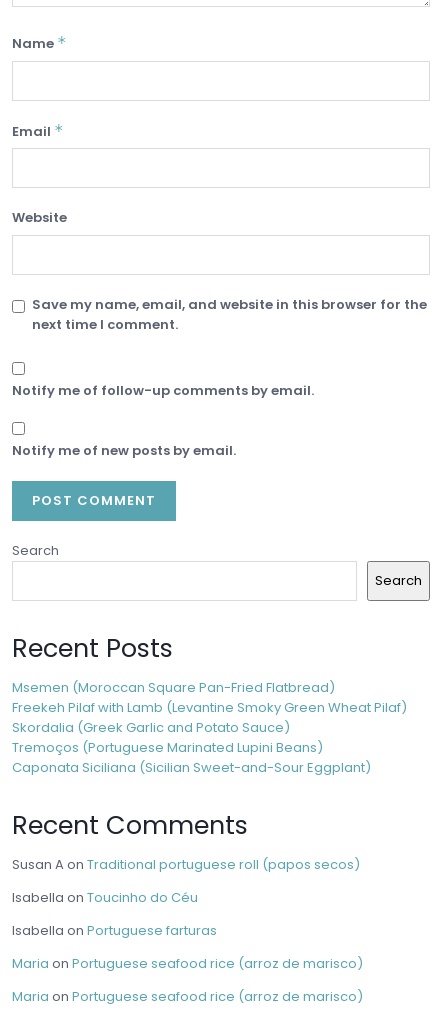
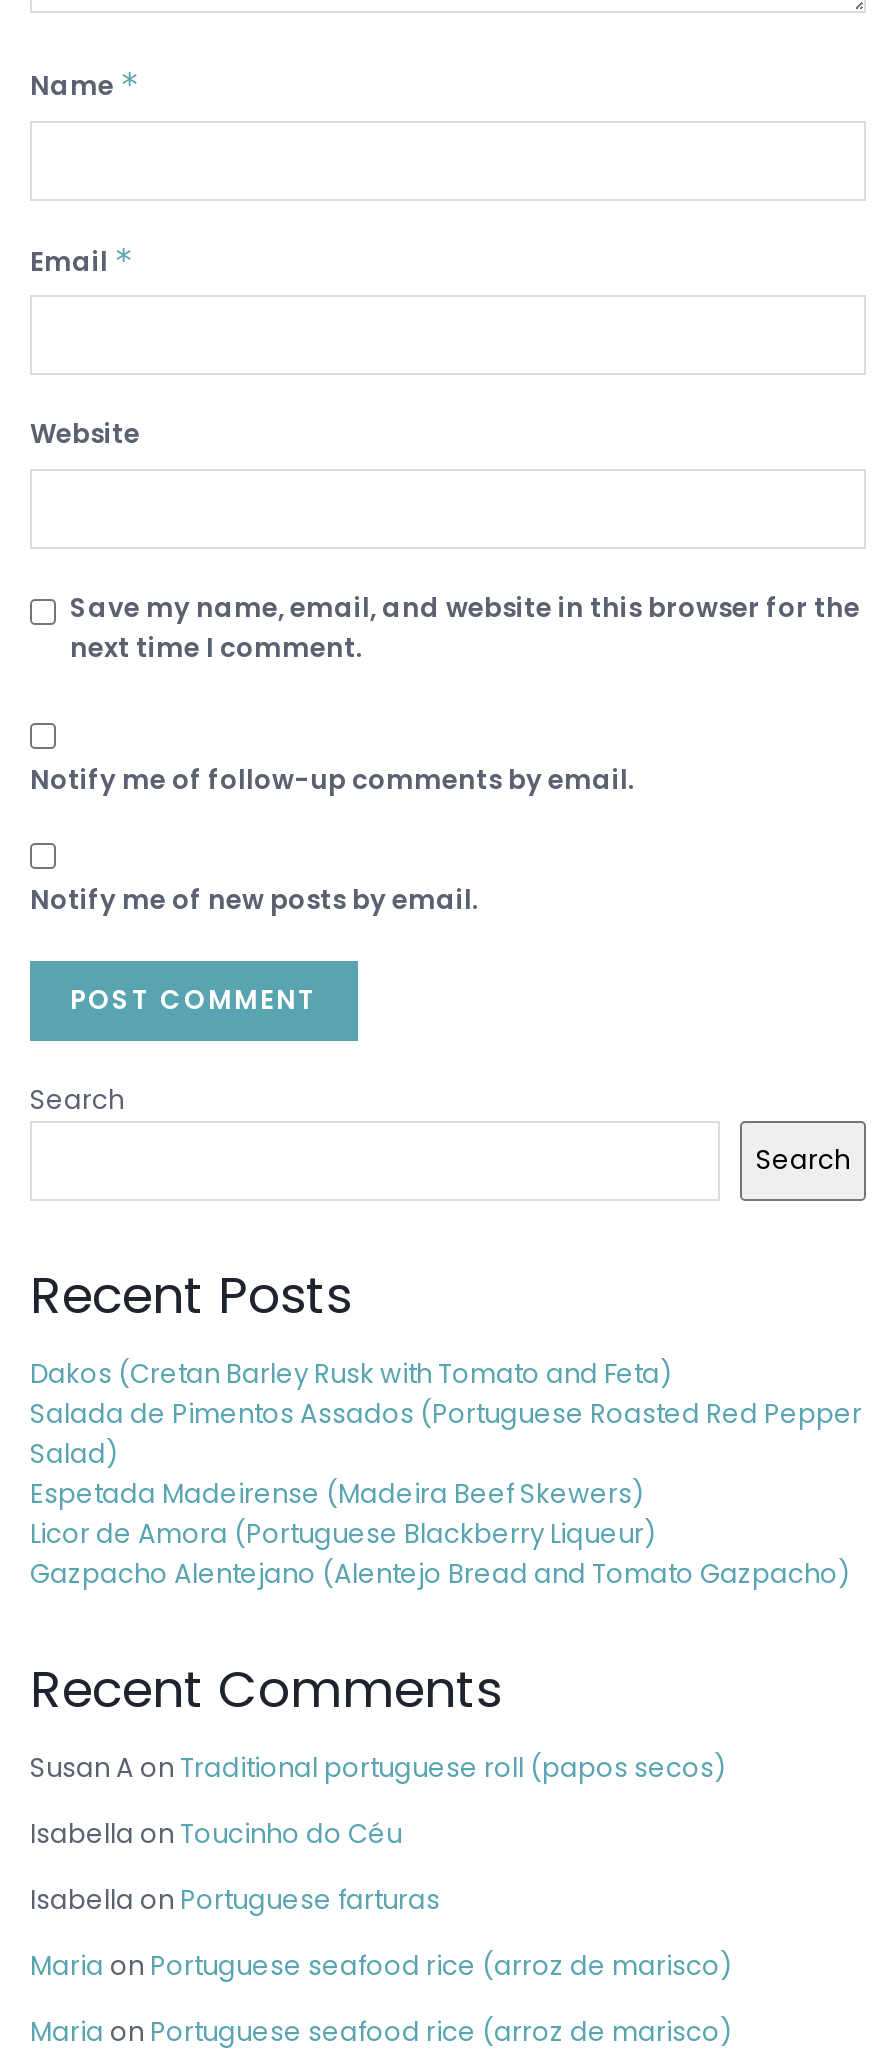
[12,678,407,777] Msemen (Moroccan Square Pan-Fried Flatbread) | Freekeh Pilaf with Lamb (Levantine Smoky Green Wheat Pilaf) | Skordalia (Greek Garlic and Potato Sauce) | Tremoços (Portuguese Marinated Lupini Beans) | Caponata Siciliana (Sicilian Sweet-and-Sour Eggplant) -> [30,1355,862,1593] Dakos (Cretan Barley Rusk with Tomato and Feta) | Salada de Pimentos Assados (Portuguese Roasted Red Pepper | Salad) | Espetada Madeirense (Madeira Beef Skewers) | Licor de Amora (Portuguese Blackberry Liqueur) | Gazpacho Alentejano (Alentejo Bread and Tomato Gazpacho)

